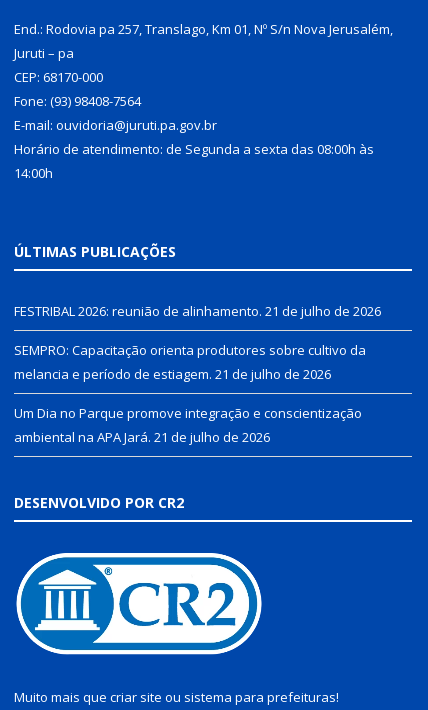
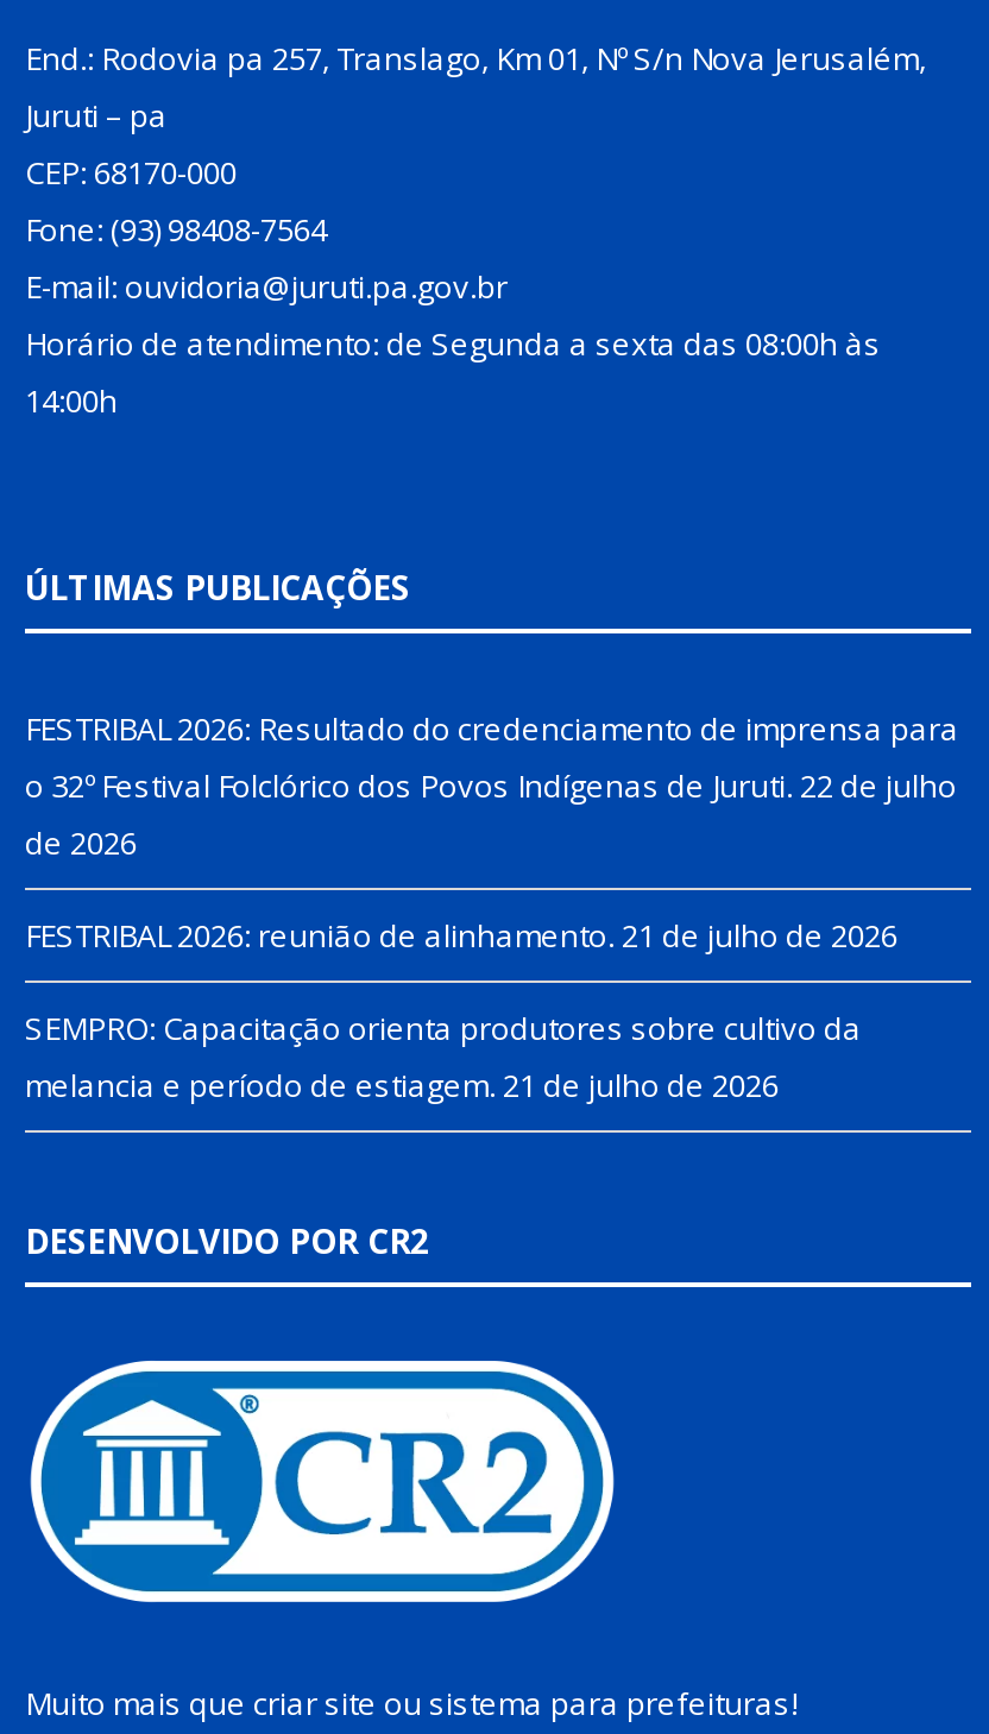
none -> [25,706,959,863] FESTRIBAL 2026: Resultado do credenciamento de imprensa para | o 32º Festival Folclórico dos Povos Indígenas de Juruti. 22 de julho | de 2026
moved [14,301,381,382] -> [25,913,897,1105]: FESTRIBAL 2026: reunião de alinhamento. 21 de julho de 2026 | SEMPRO: Capacitação orienta produtores sobre cultivo da | melancia e período de estiagem. 21 de julho de 2026
[14,403,362,445] Um Dia no Parque promove integração e conscientização | ambiental na APA Jará. 21 de julho de 2026 -> none

